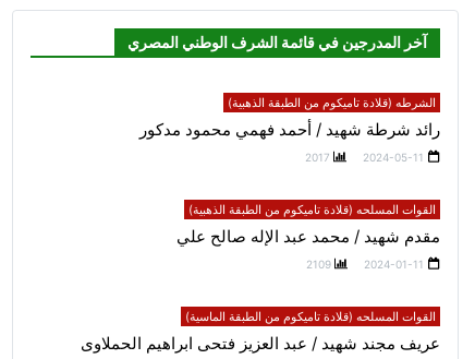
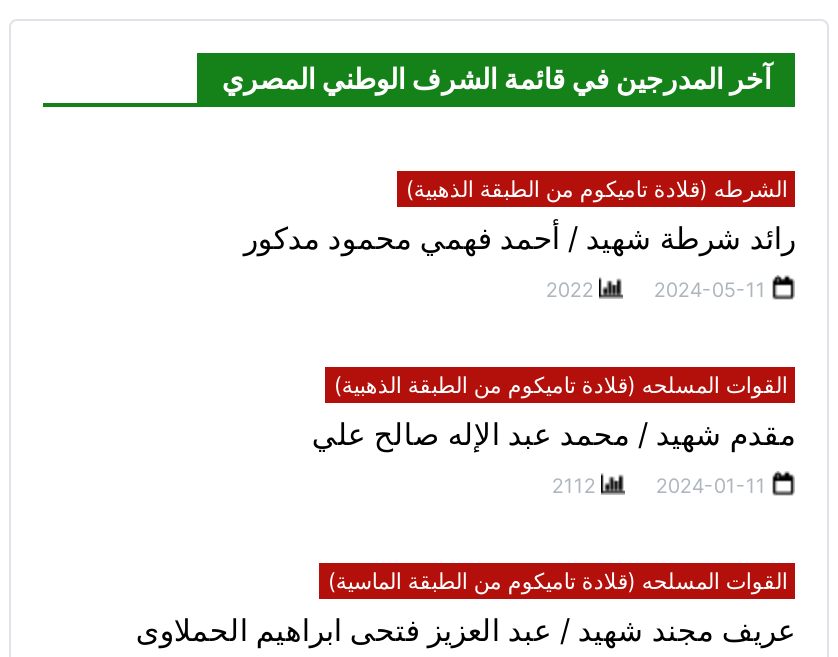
[305,150,330,163] 2017 -> [546,276,594,300] 2022
[306,257,332,270] 2109 -> [552,472,596,496] 2112

